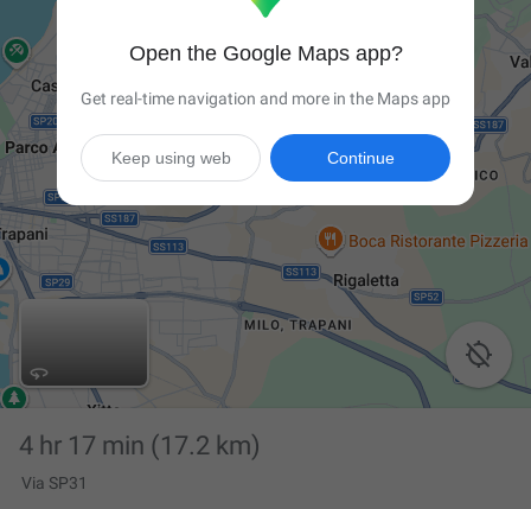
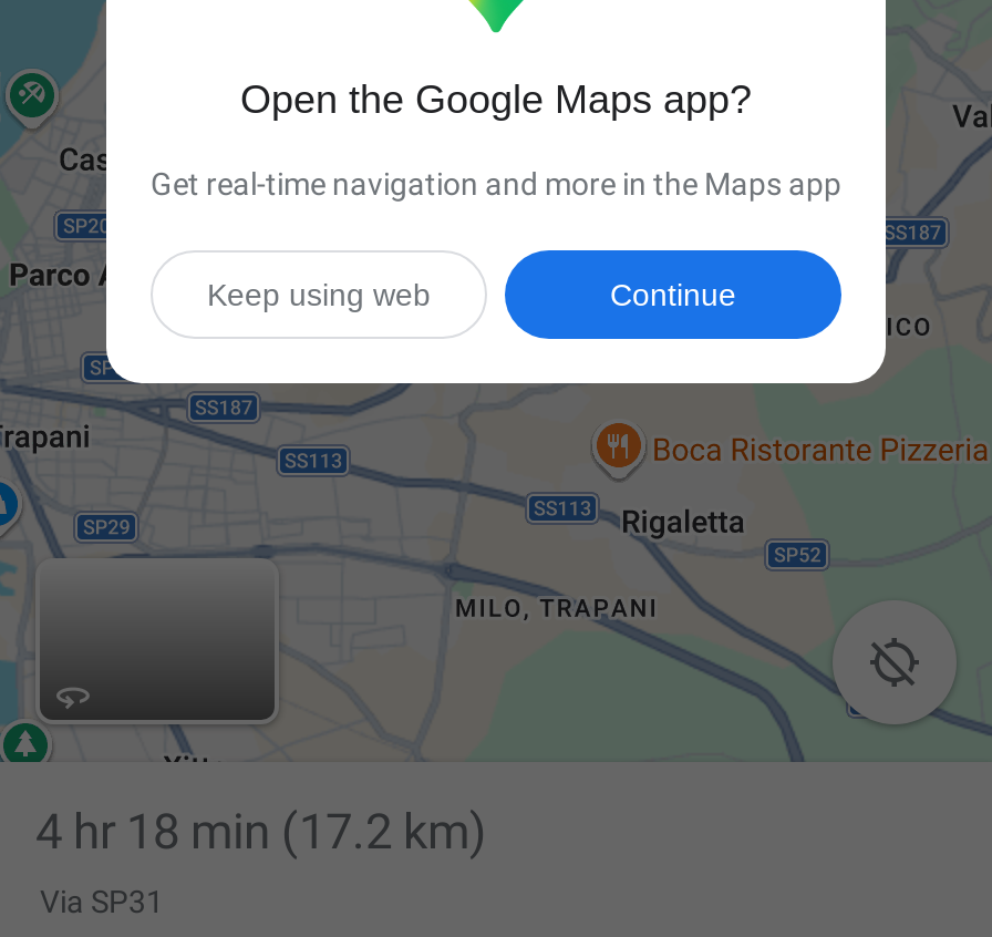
[19,431,261,460] 4 hr 17 min (17.2 km) -> [35,804,487,859] 4 hr 18 min (17.2 km)

